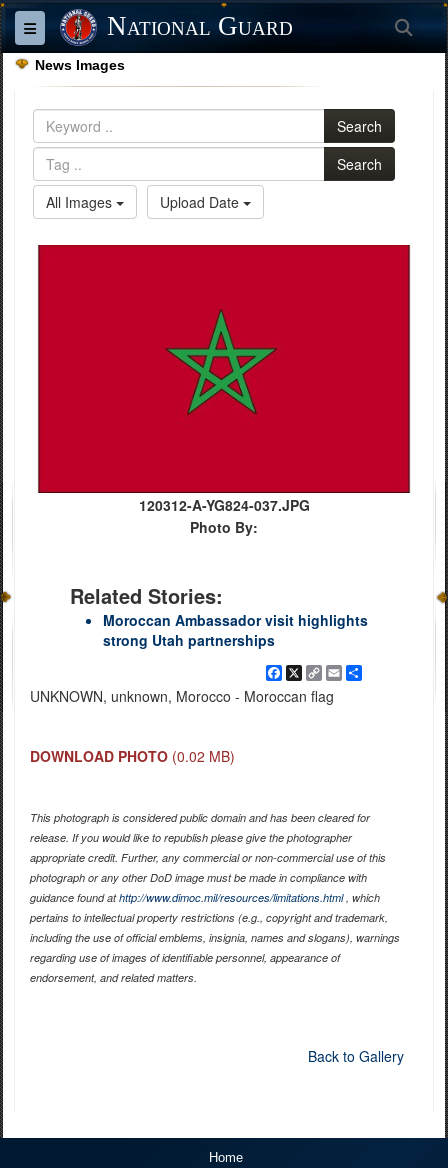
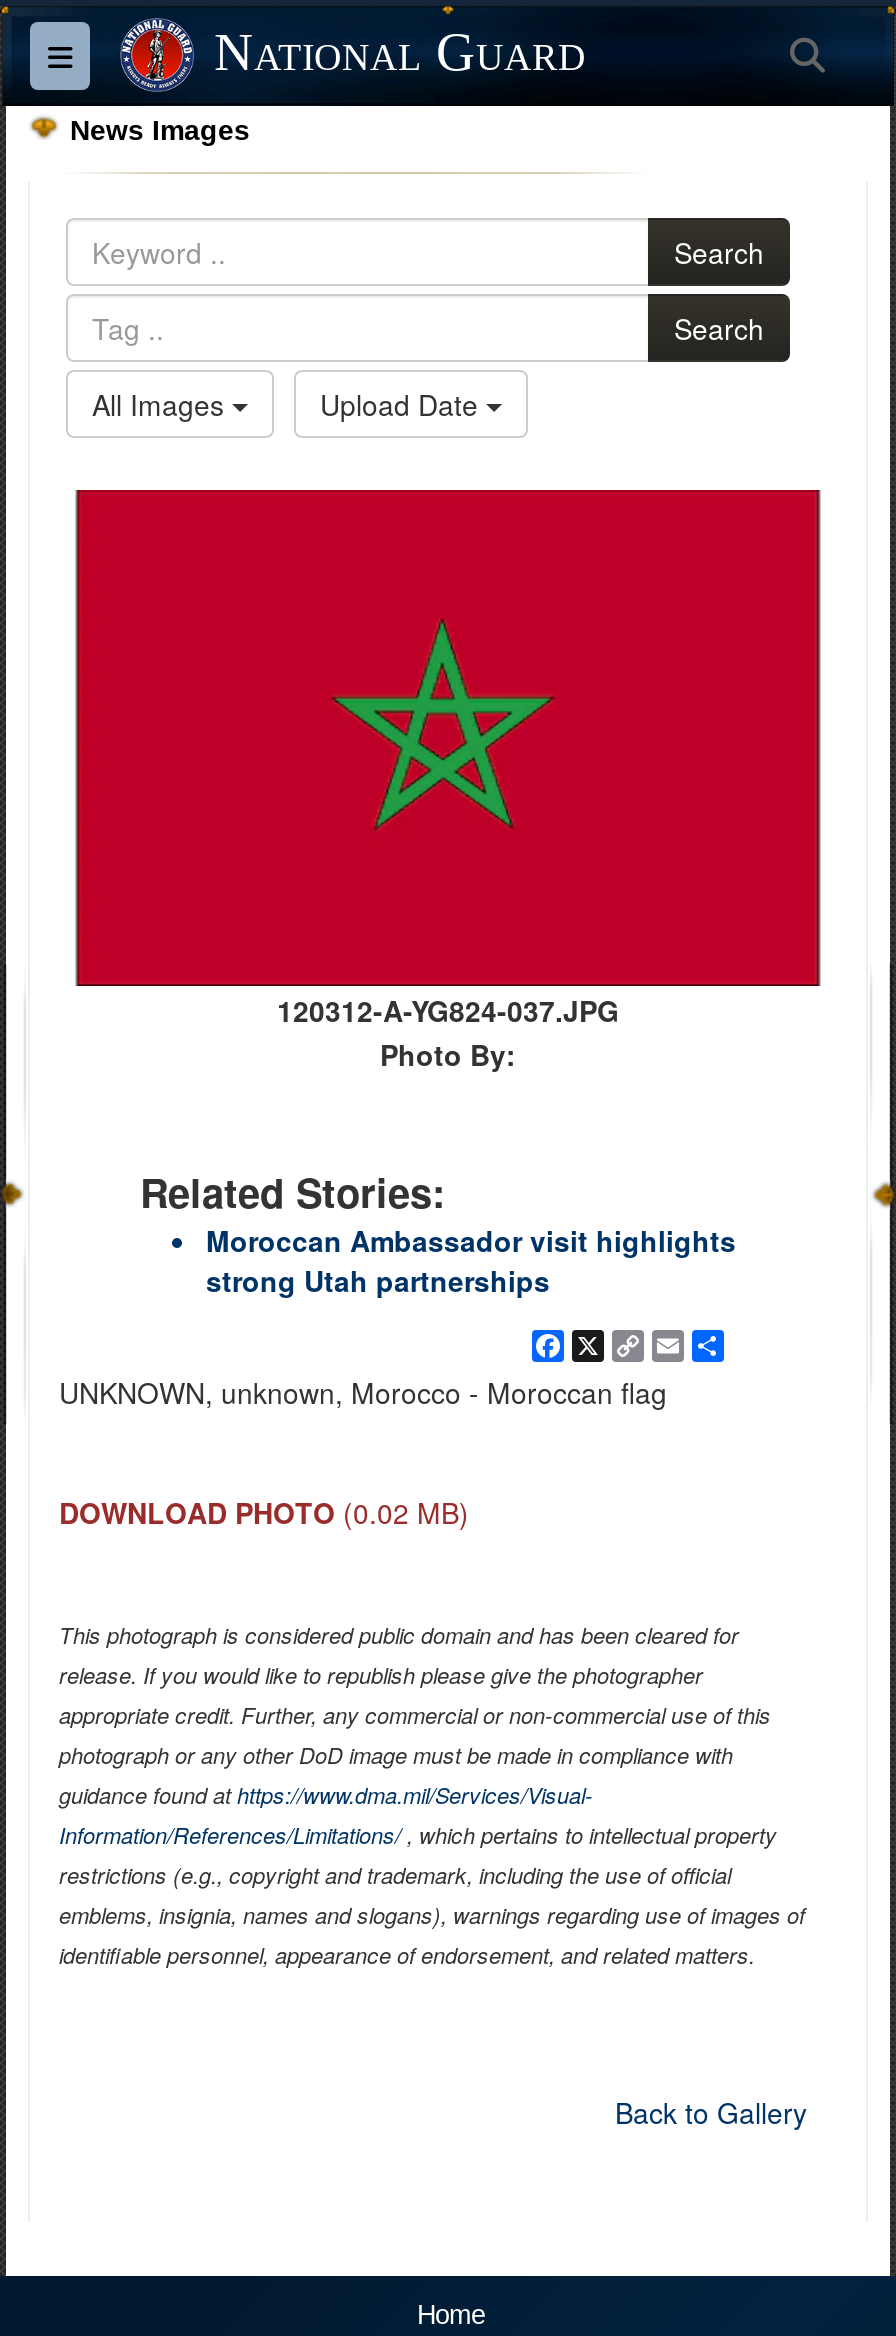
[29,890,399,985] guidance found at http://www.dimoc.mil/resources/limitations.html, which | pertains to intellectual property restrictions (e.g., copyright and trademark, | including the use of official emblems, insignia, names and slogans), warnings | regarding use of images of identifiable personnel, appearance of | endorsement, and related matters. -> [59,1779,805,1969] guidance found at https://www.dma.mil/Services/Visual- | Information/References/Limitations/, which pertains to intellectual property | restrictions (e.g., copyright and trademark, including the use of official | emblems, insignia, names and slogans), warnings regarding use of images of | identifiable personnel, appearance of endorsement, and related matters.

